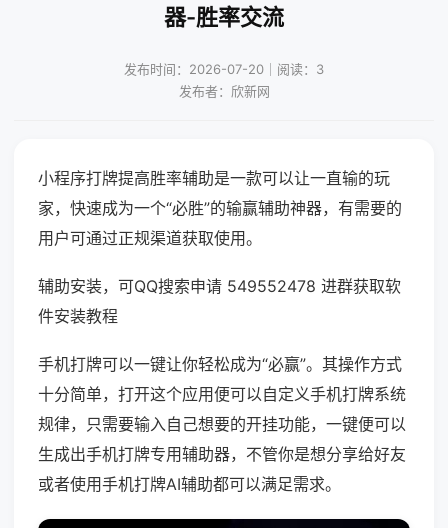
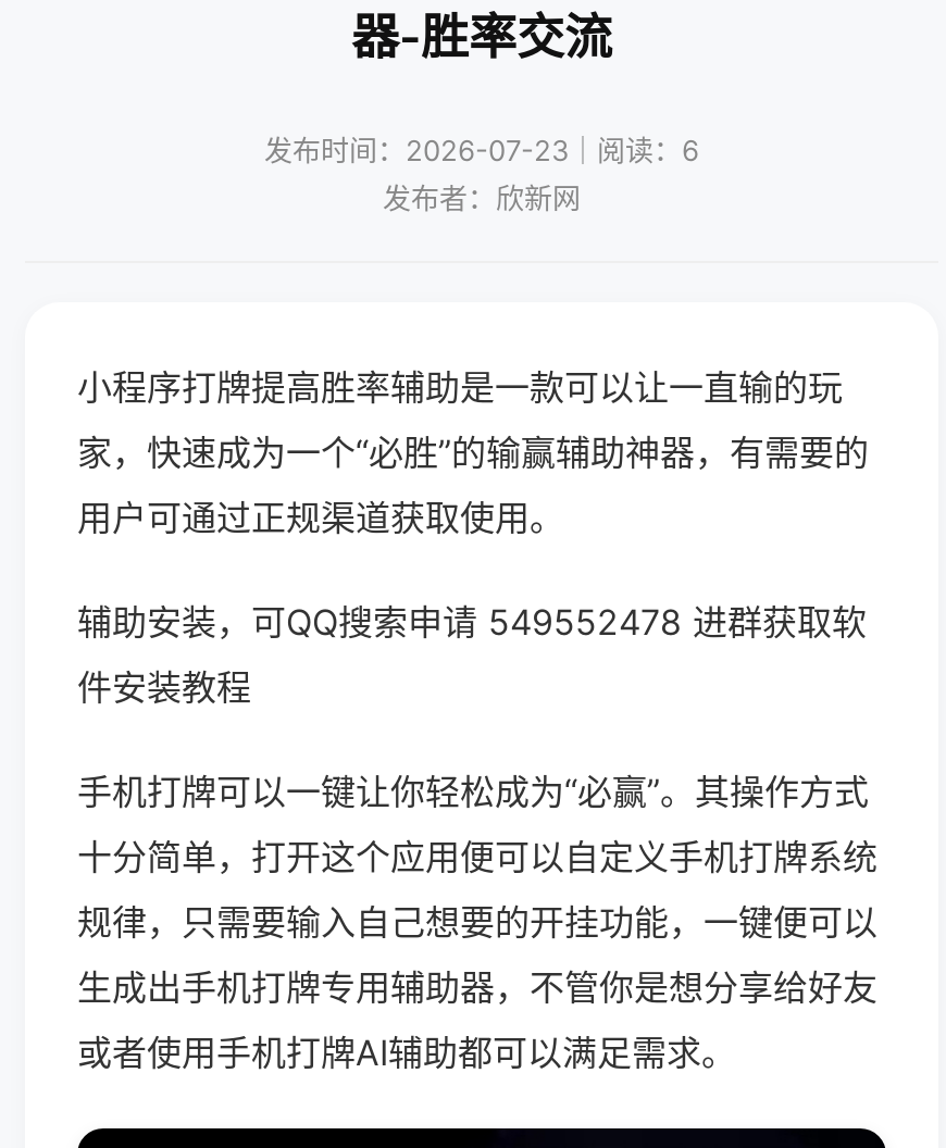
[124,61,324,77] 发布时间：2026-07-20｜阅读：3 -> [264,133,699,167] 发布时间：2026-07-23｜阅读：6

